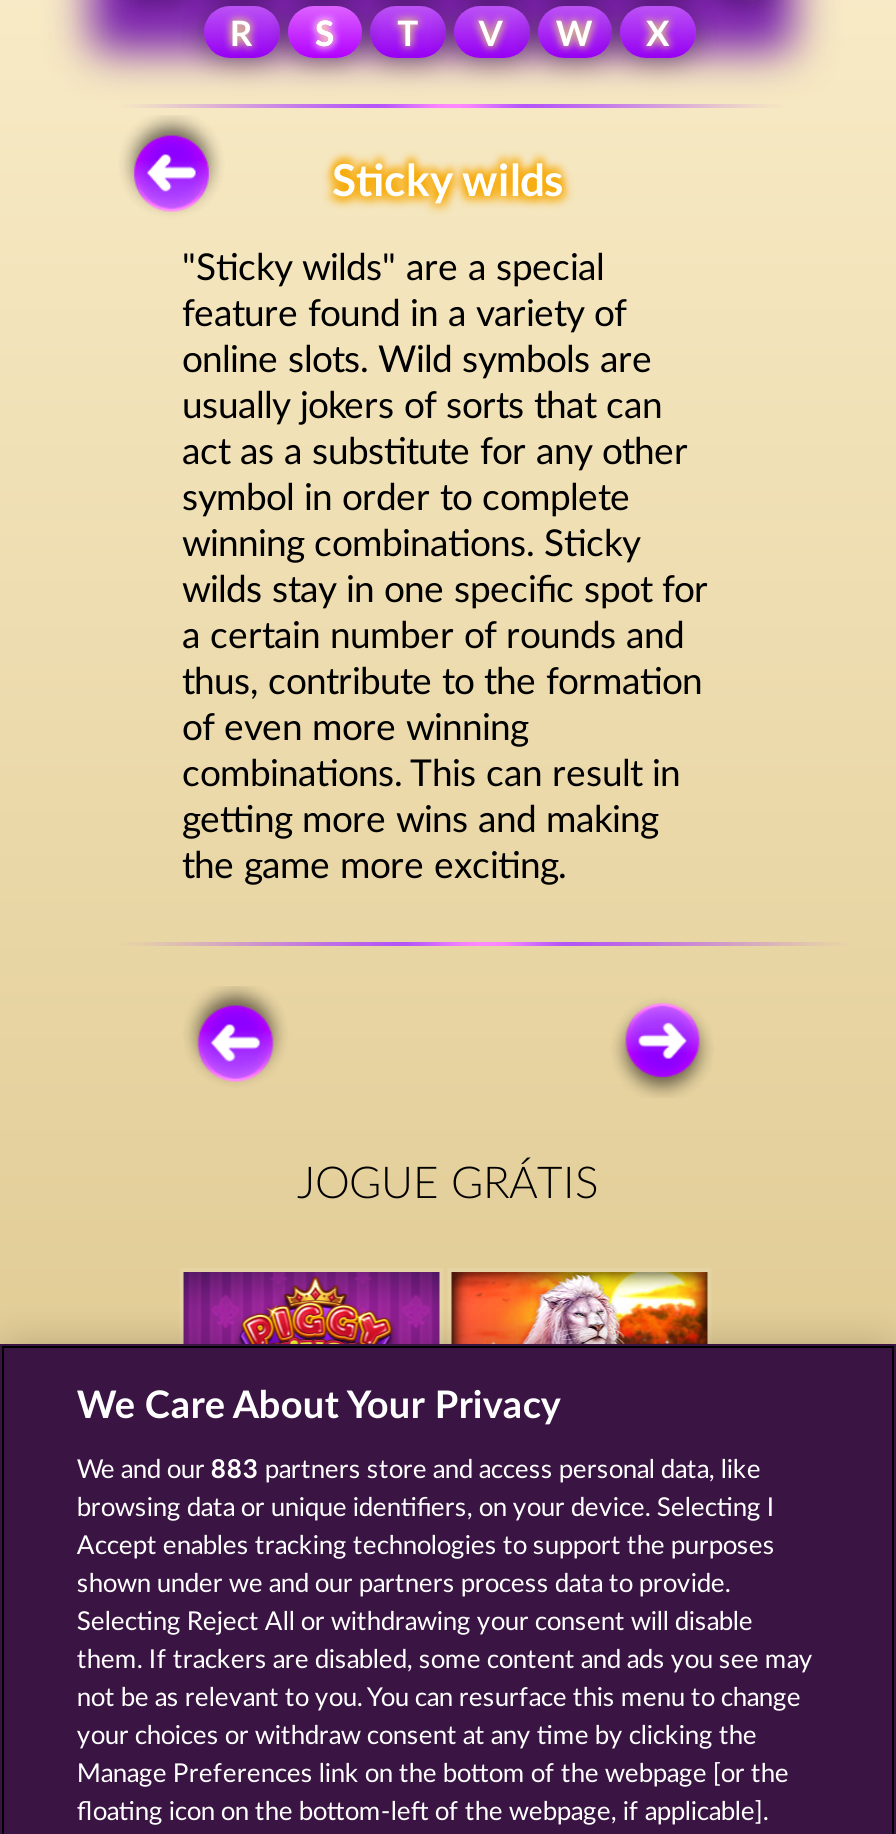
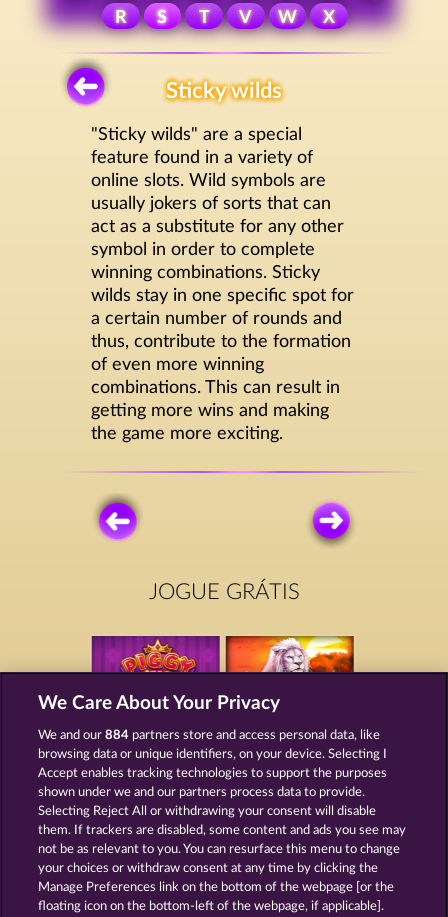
[77,1458,761,1484] We and our 883 partners store and access personal data, like -> [38,729,380,742] We and our 884 partners store and access personal data, like

